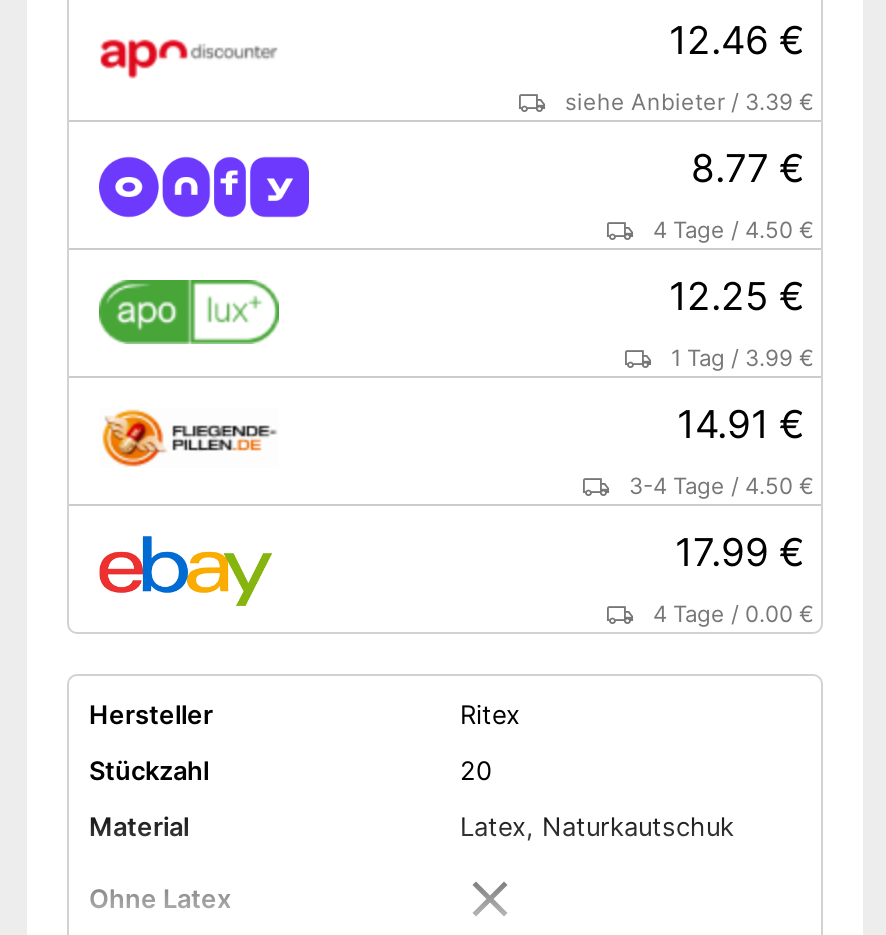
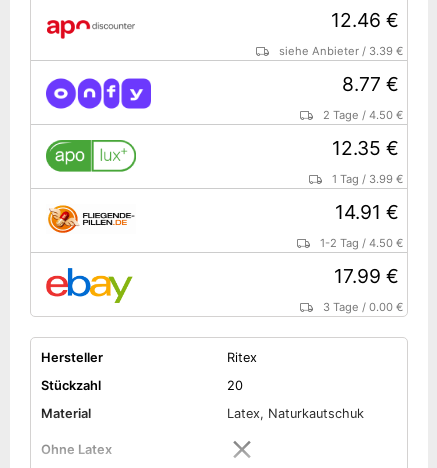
[653,216,813,244] 4 Tage / 4.50 € -> [323,108,403,122] 2 Tage / 4.50 €
[669,271,805,319] 12.25 € -> [332,135,399,159] 12.35 €
[629,472,813,500] 3-4 Tage / 4.50 € -> [320,236,403,250] 1-2 Tag / 4.50 €
[653,600,813,628] 4 Tage / 0.00 € -> [323,300,403,314] 3 Tage / 0.00 €

